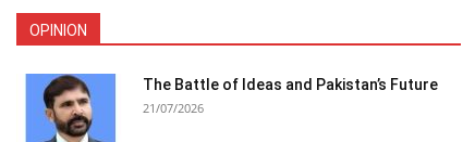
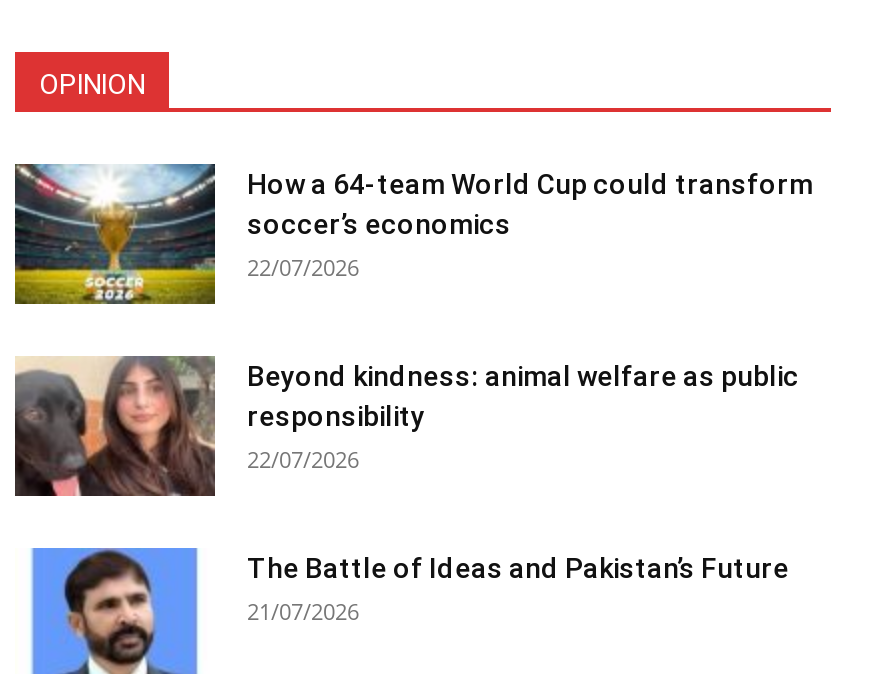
none -> [13,162,813,474] [image] | How a 64-team World Cup could transform | soccer’s economics | 22/07/2026 | Beyond kindness: animal welfare as public | responsibility | 22/07/2026
none -> [13,354,217,498] [image]

